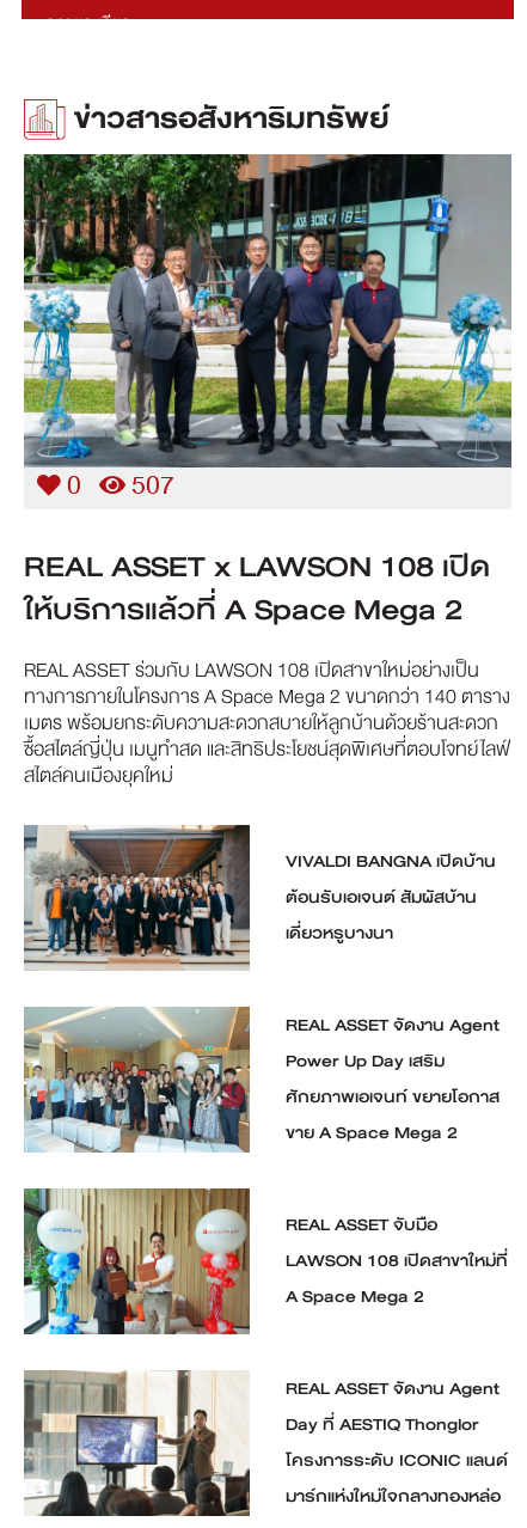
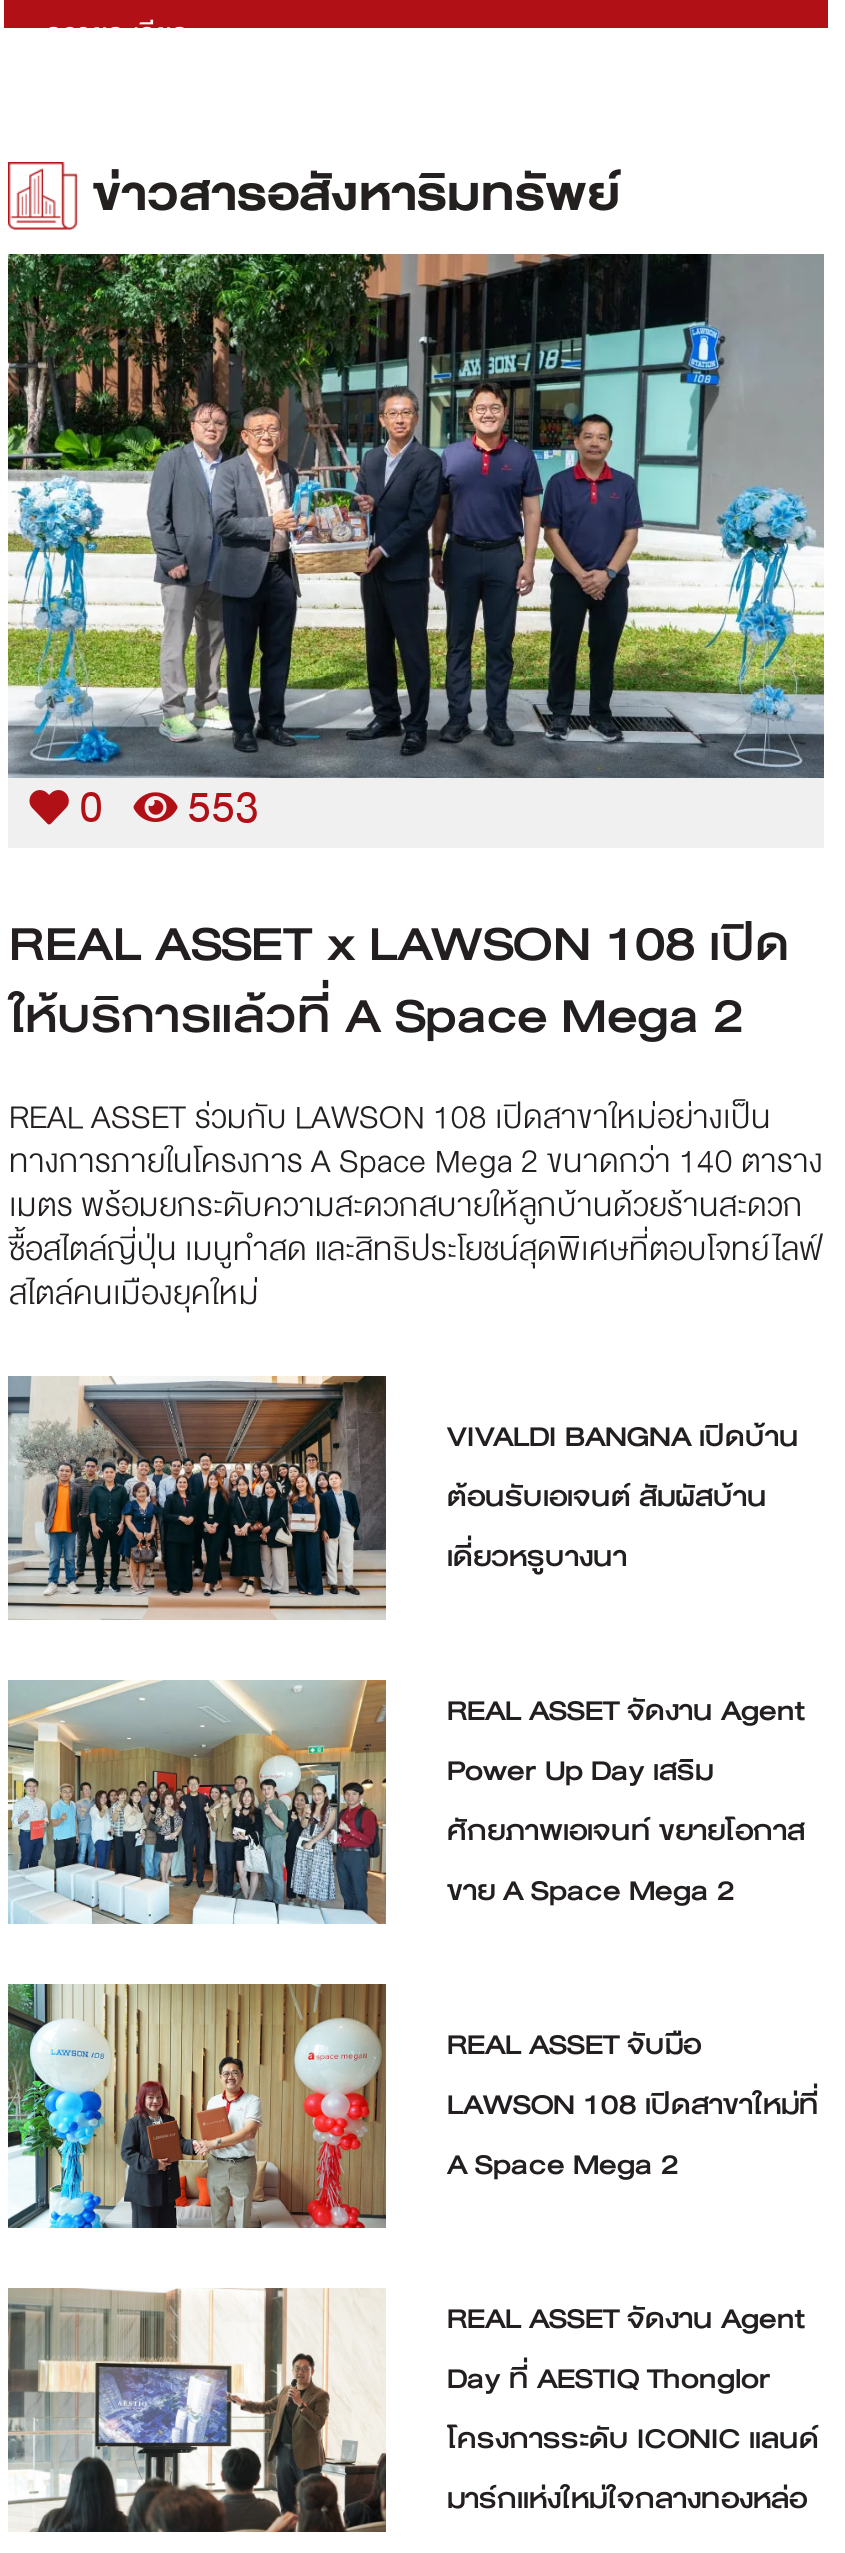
[61,463,174,508] 0 507 -> [69,771,259,847] 0 553

